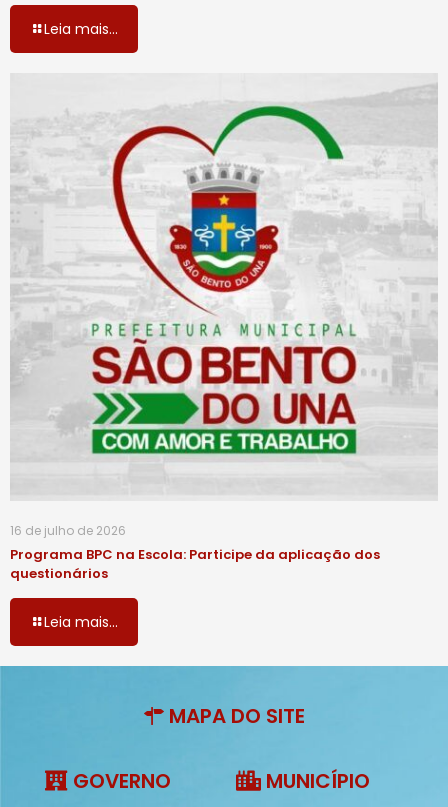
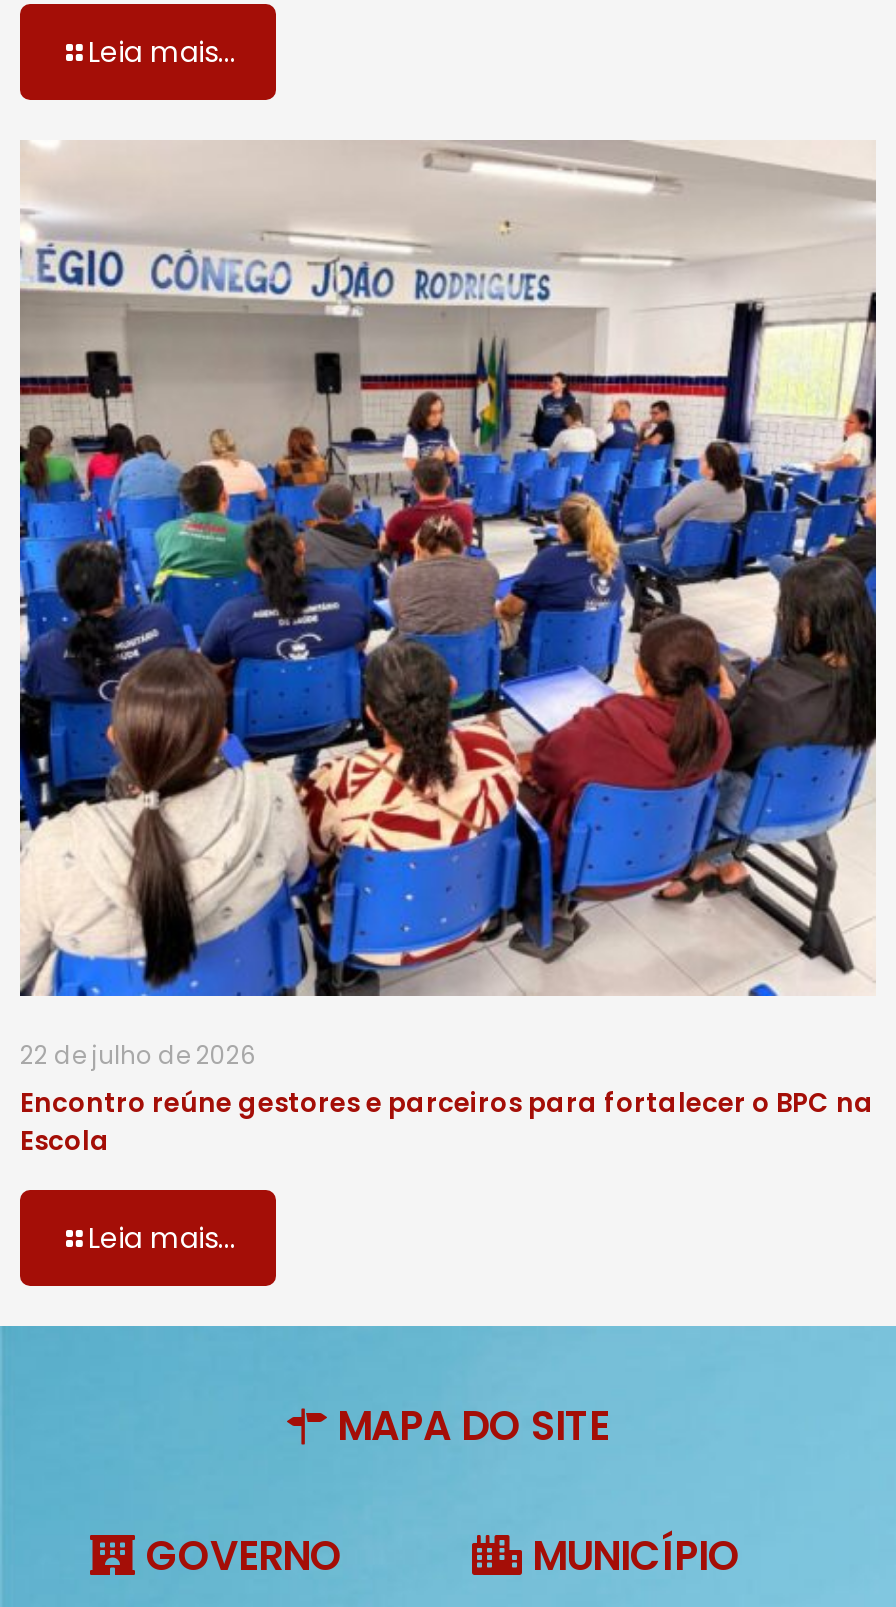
[10,74,438,583] [image] | 16 de julho de 2026 | Programa BPC na Escola: Participe da aplicação dos | questionários -> [18,140,878,1160] [image] | 22 de julho de 2026 | Encontro reúne gestores e parceiros para fortalecer o BPC na | Escola

